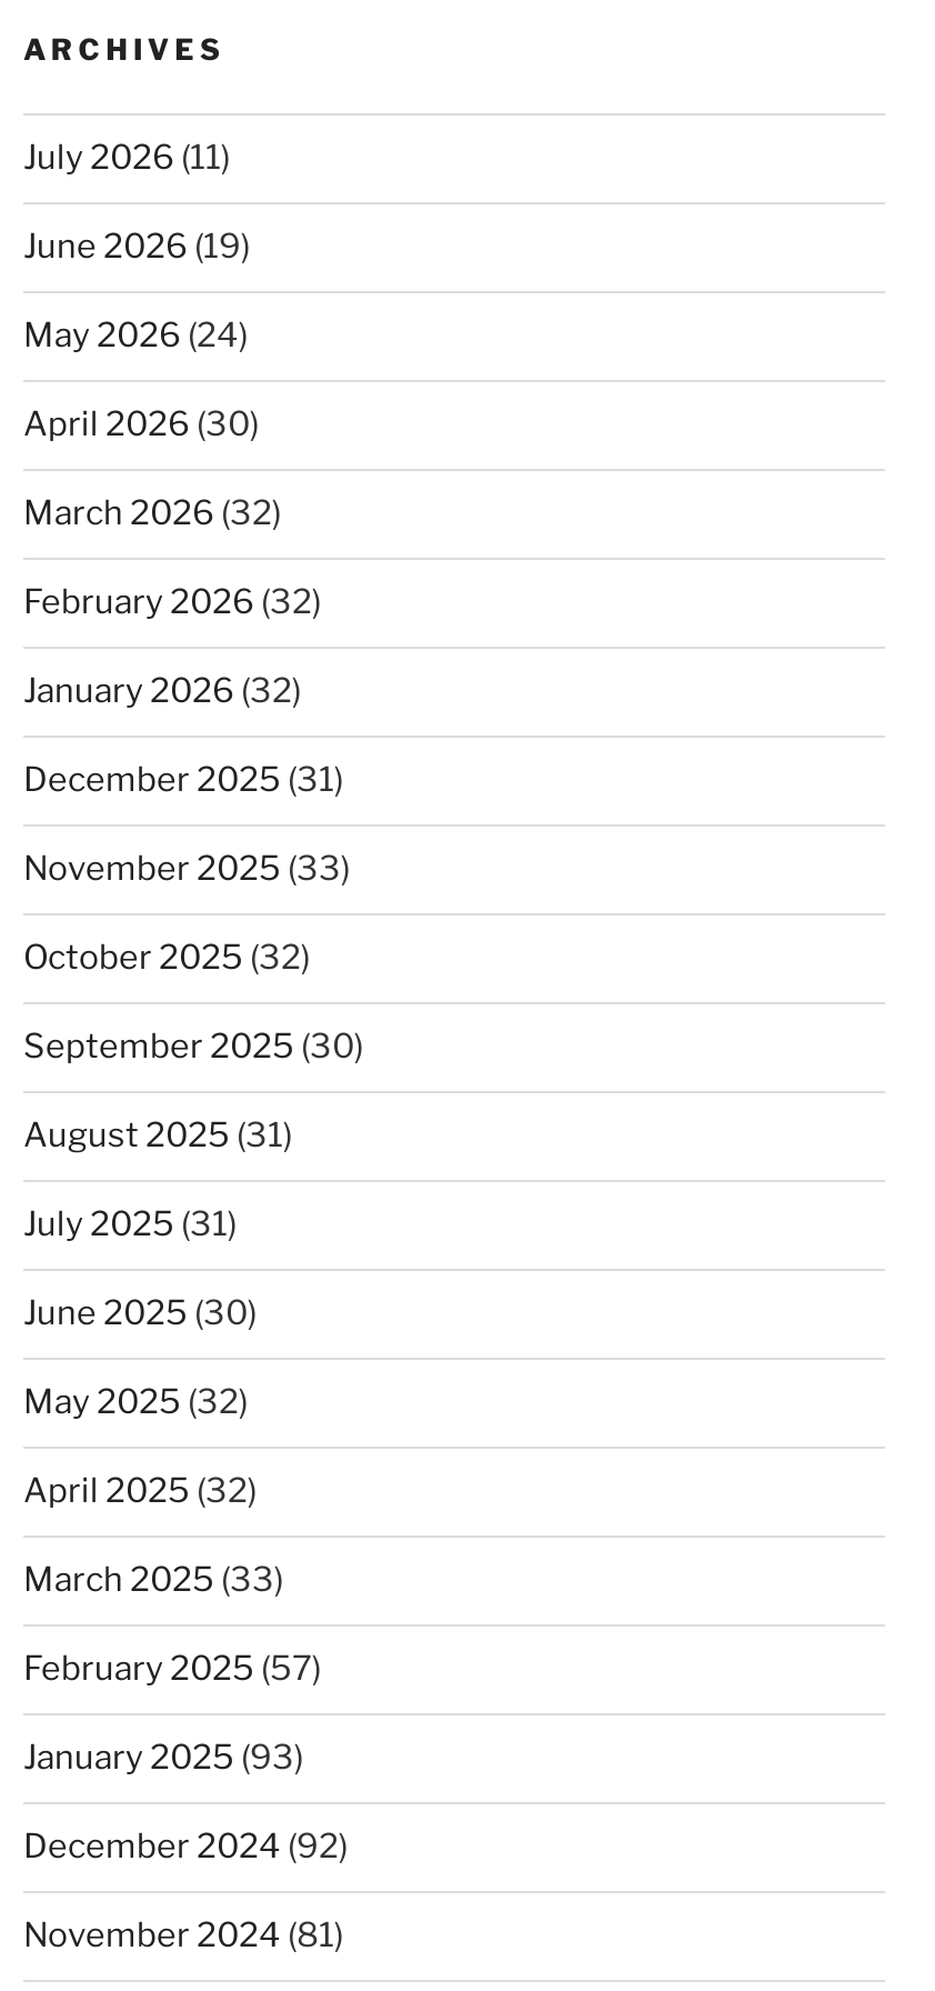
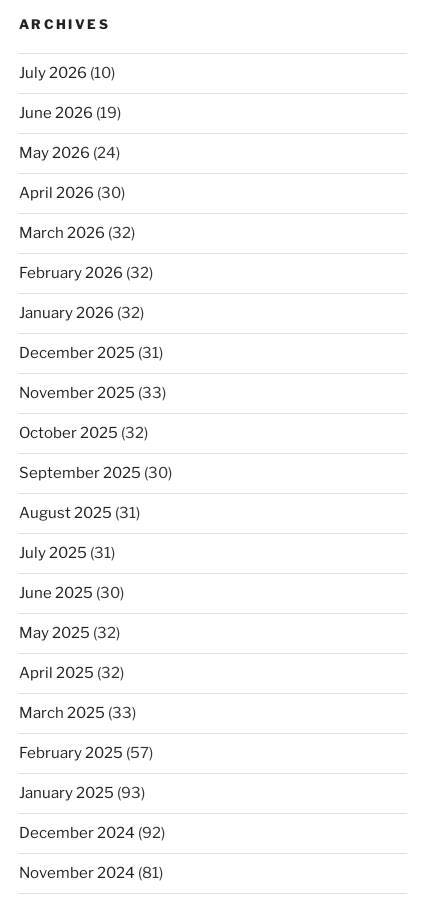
[23,138,230,178] July 2026 (11) -> [19,64,115,82] July 2026 (10)

